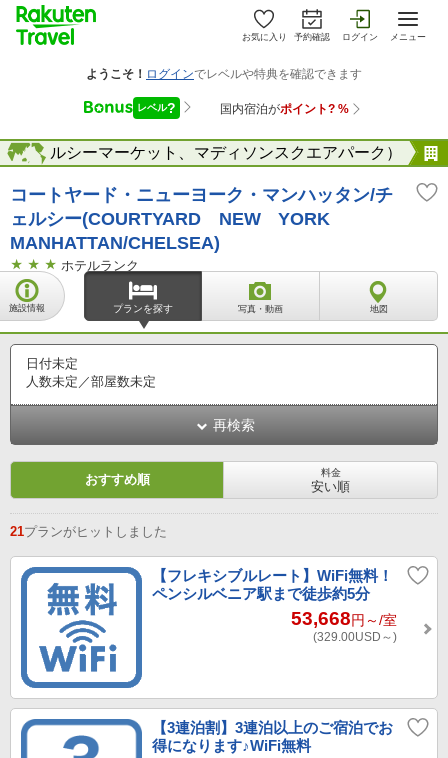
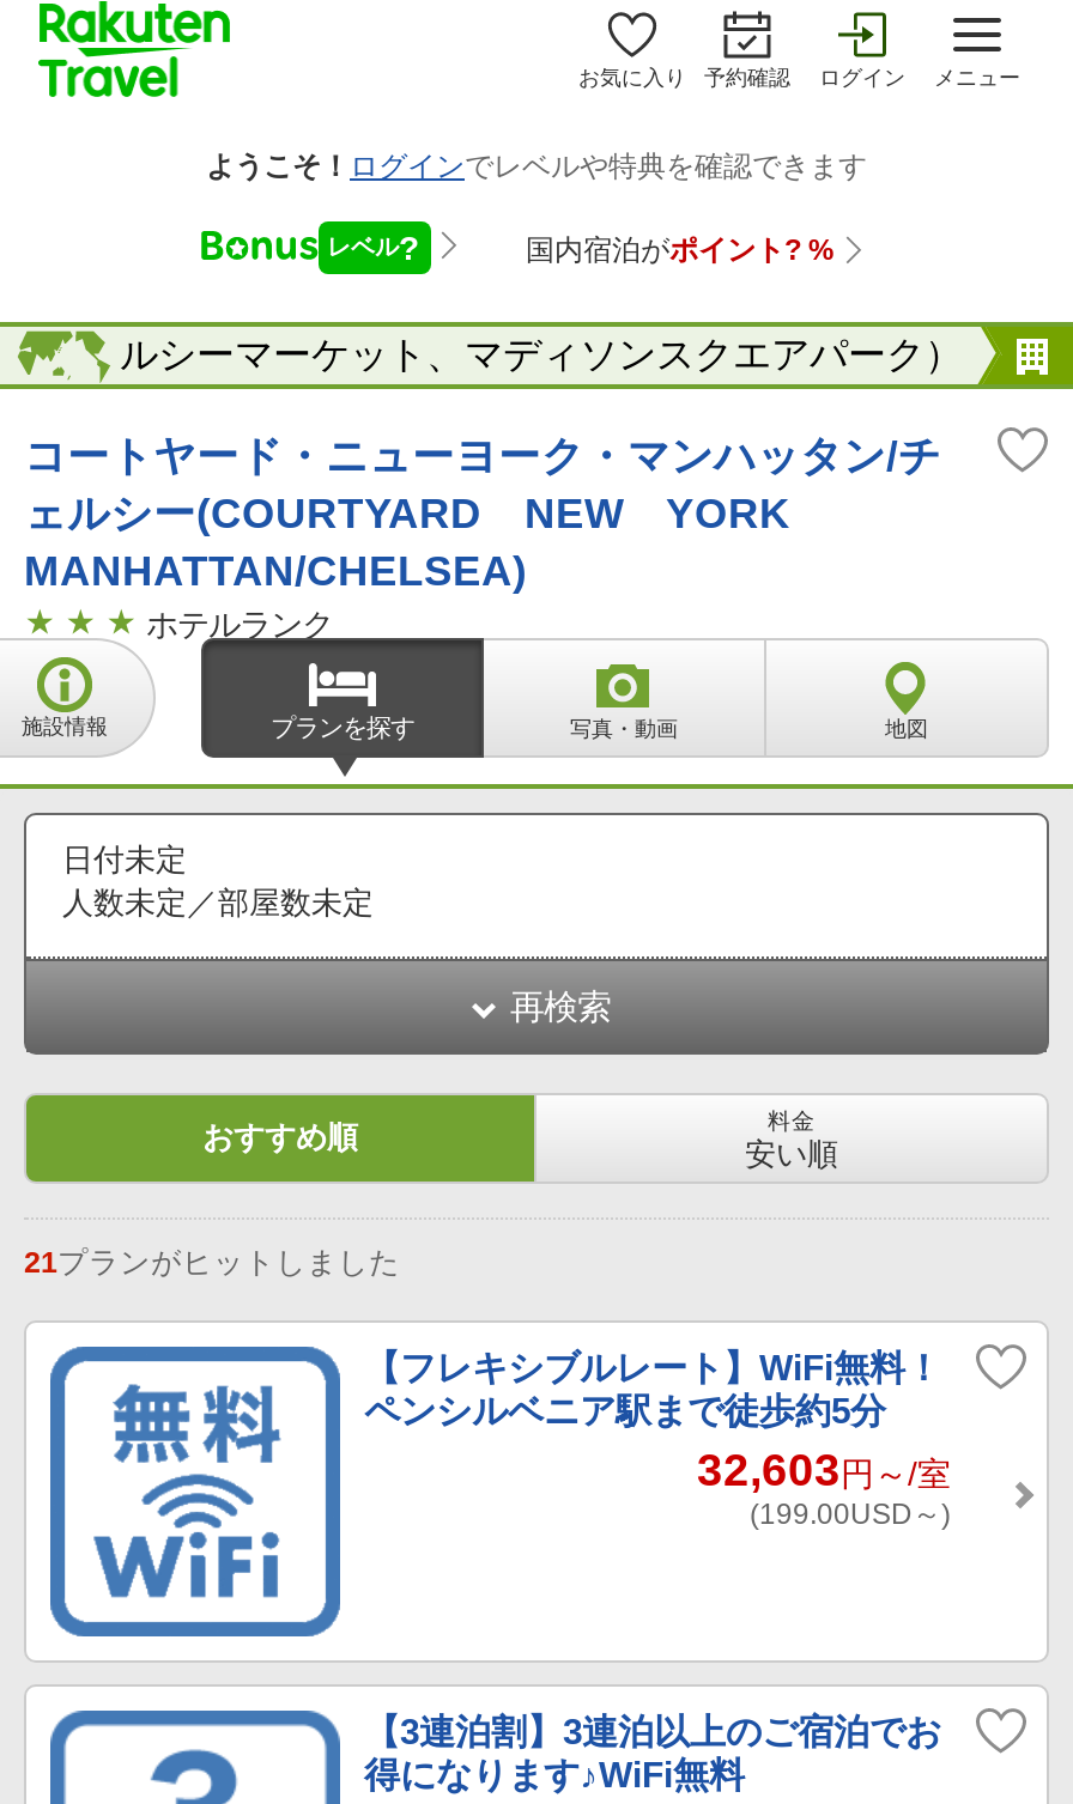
[291,608,397,629] 53,668円～/室 -> [697,1445,951,1495] 32,603円～/室
[313,630,397,644] (329.00USD～) -> [750,1498,951,1531] (199.00USD～)

